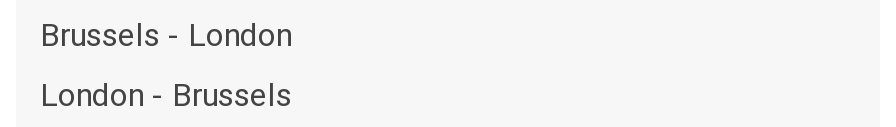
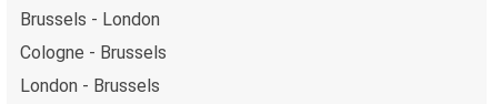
none -> [20,41,167,63] Cologne - Brussels

